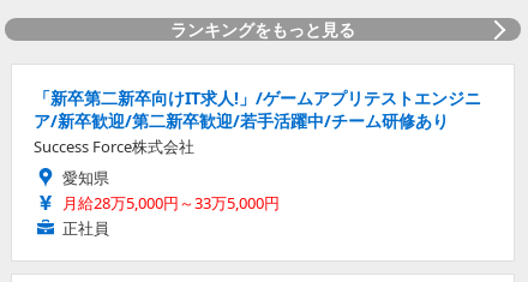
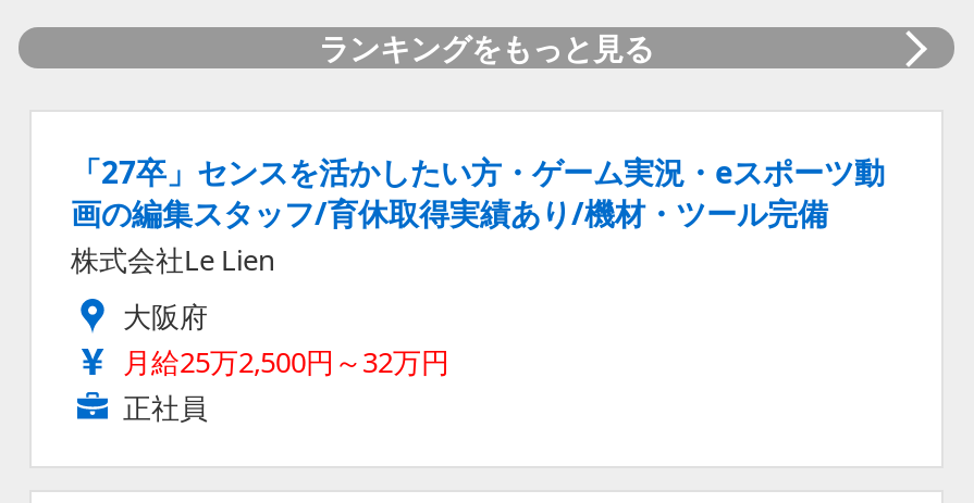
[34,86,481,213] 「新卒第二新卒向けIT求人!」/ゲームアプリテストエンジニ | ア/新卒歓迎/第二新卒歓迎/若手活躍中/チーム研修あり | Success Force株式会社 | 愛知県 | 月給28万5,000円～33万5,000円 -> [71,150,885,380] 「27卒」センスを活かしたい方・ゲーム実況・eスポーツ動 | 画の編集スタッフ/育休取得実績あり/機材・ツール完備 | 株式会社Le Lien | 大阪府 | 月給25万2,500円～32万円

